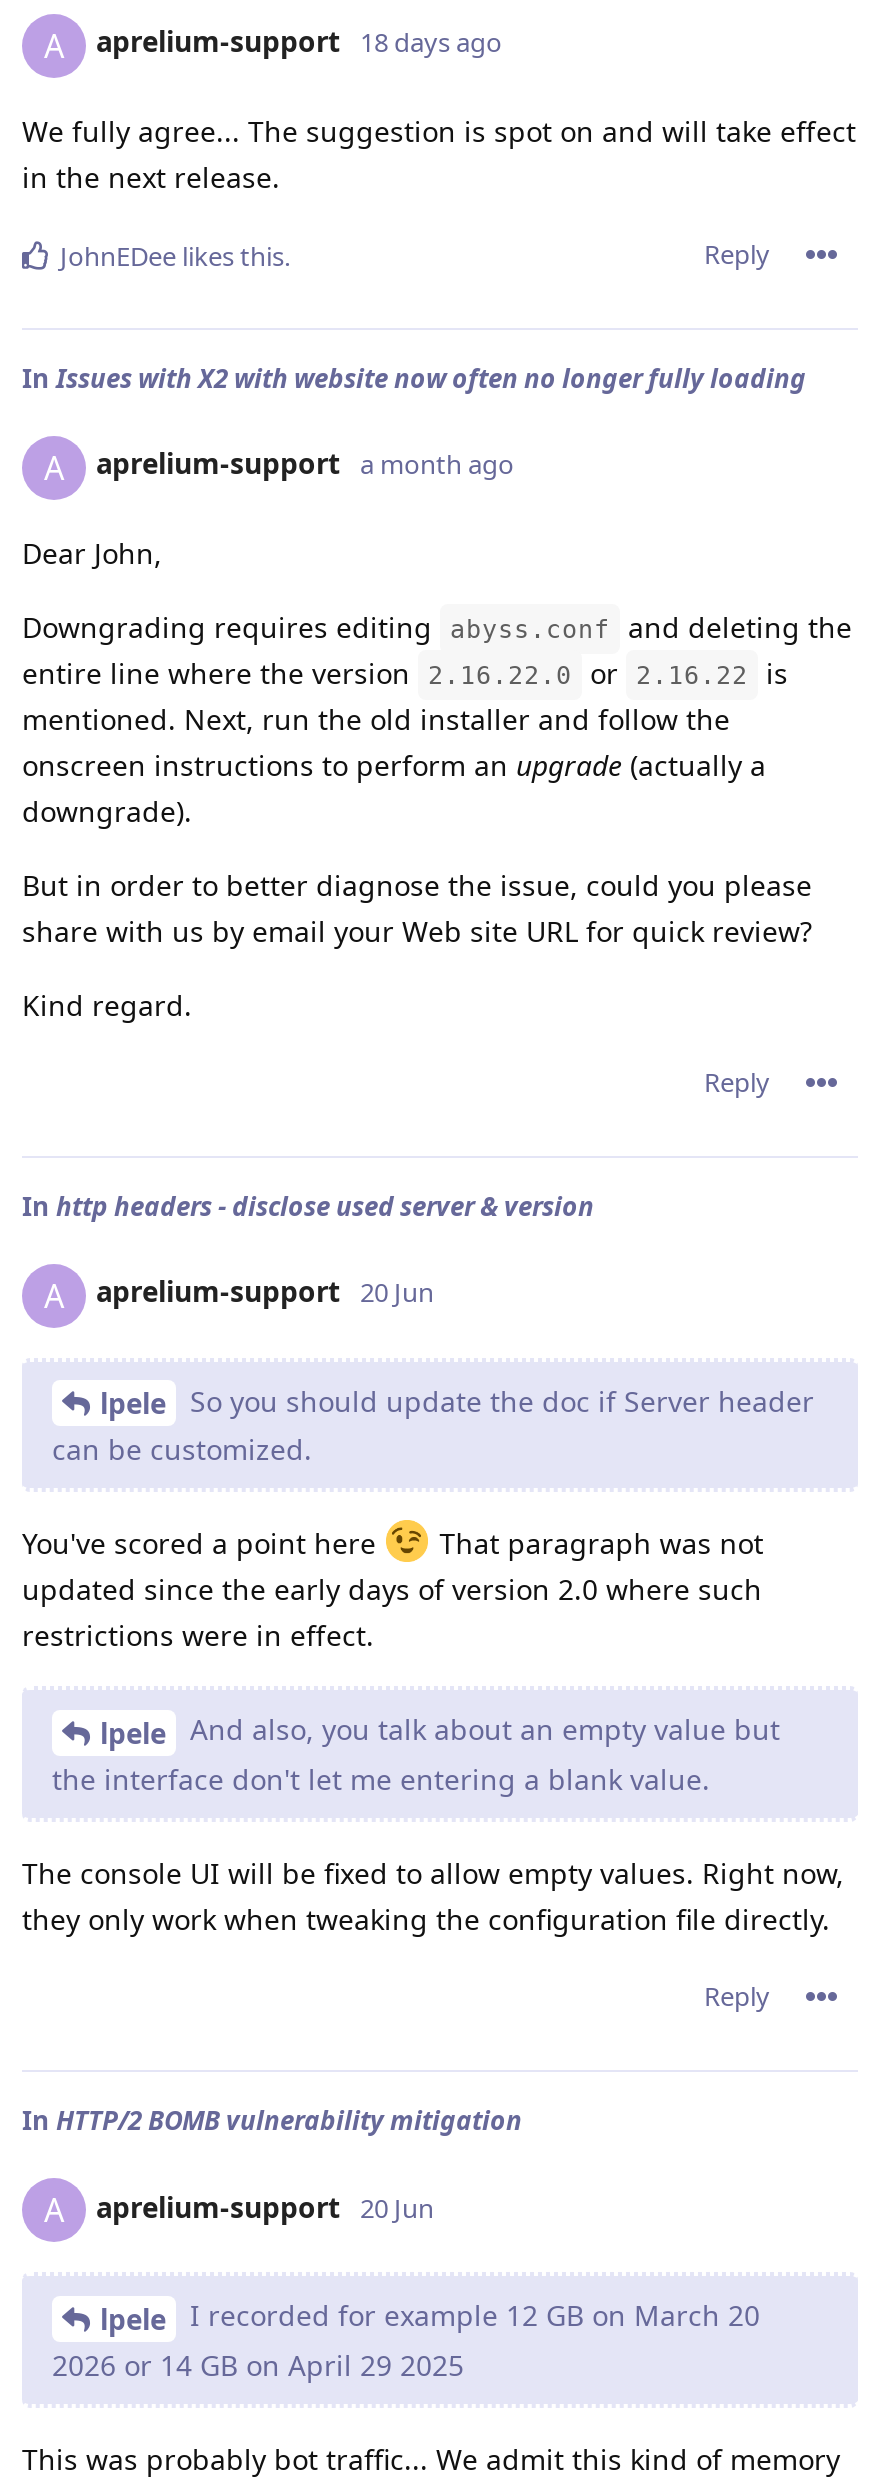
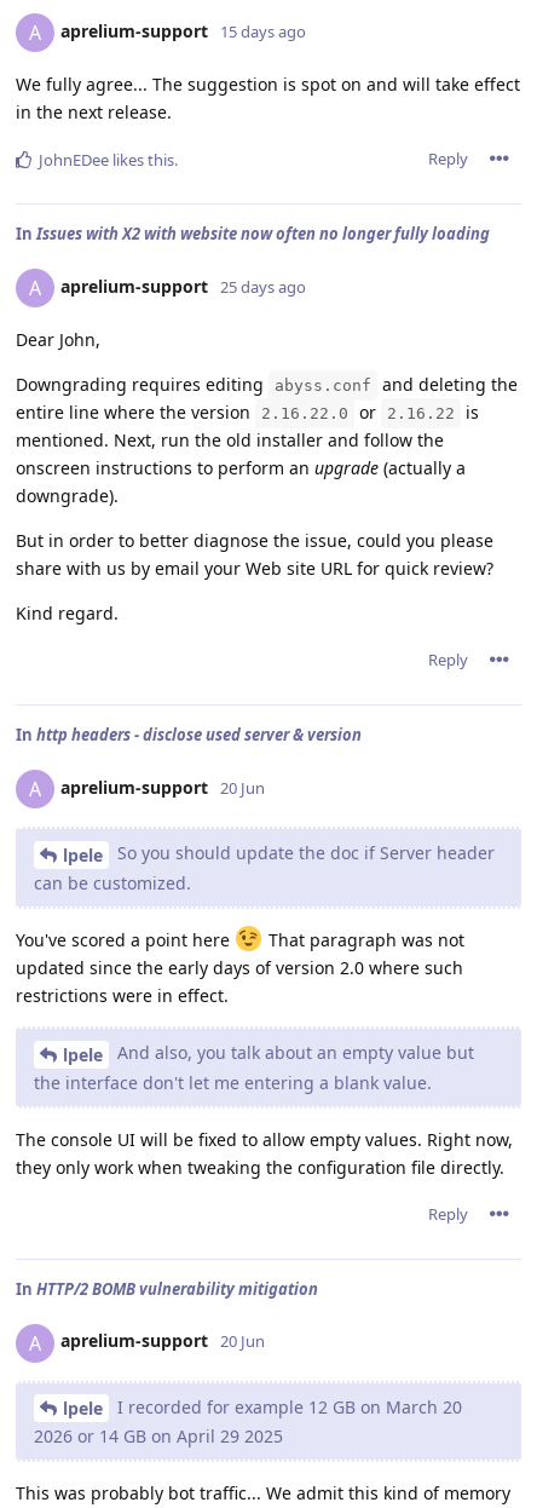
[96,23,502,61] aprelium-support 18 days ago -> [60,19,306,42] aprelium-support 15 days ago
[96,445,514,483] aprelium-support a month ago -> [60,274,306,297] aprelium-support 25 days ago

